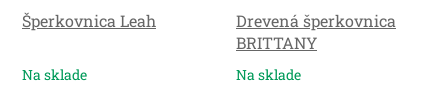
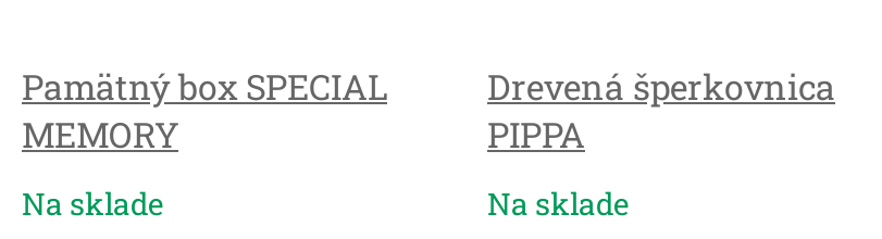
[22,10,156,31] Šperkovnica Leah -> [22,63,387,157] Pamätný box SPECIAL | MEMORY
[236,32,317,53] BRITTANY -> [487,111,585,157] PIPPA

